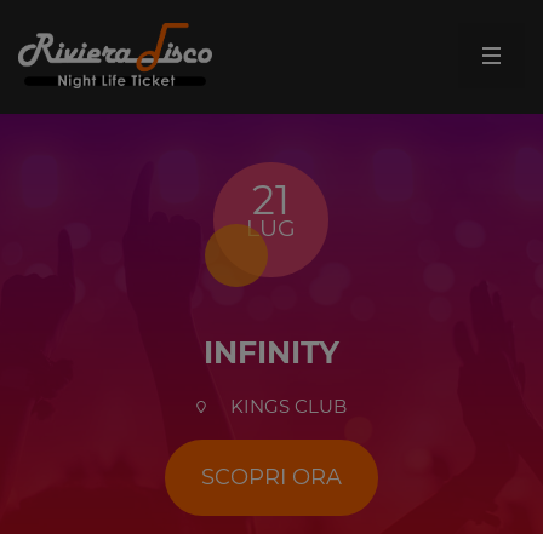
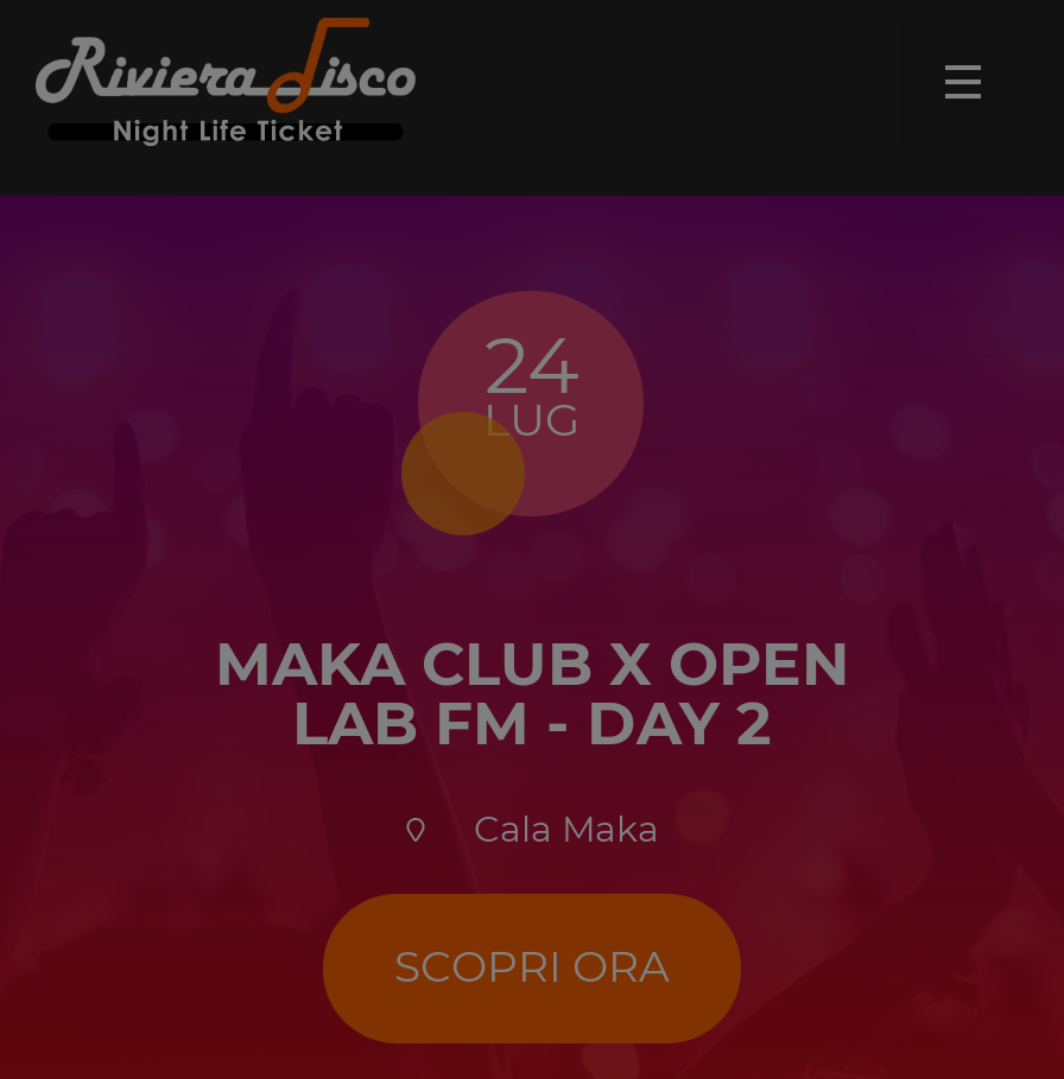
[253,176,290,224] 21 -> [484,317,579,412] 24
[204,334,339,371] INFINITY -> [215,628,849,759] MAKA CLUB X OPEN | LAB FM - DAY 2
[226,395,347,418] KINGS CLUB -> [464,806,659,851] Cala Maka

